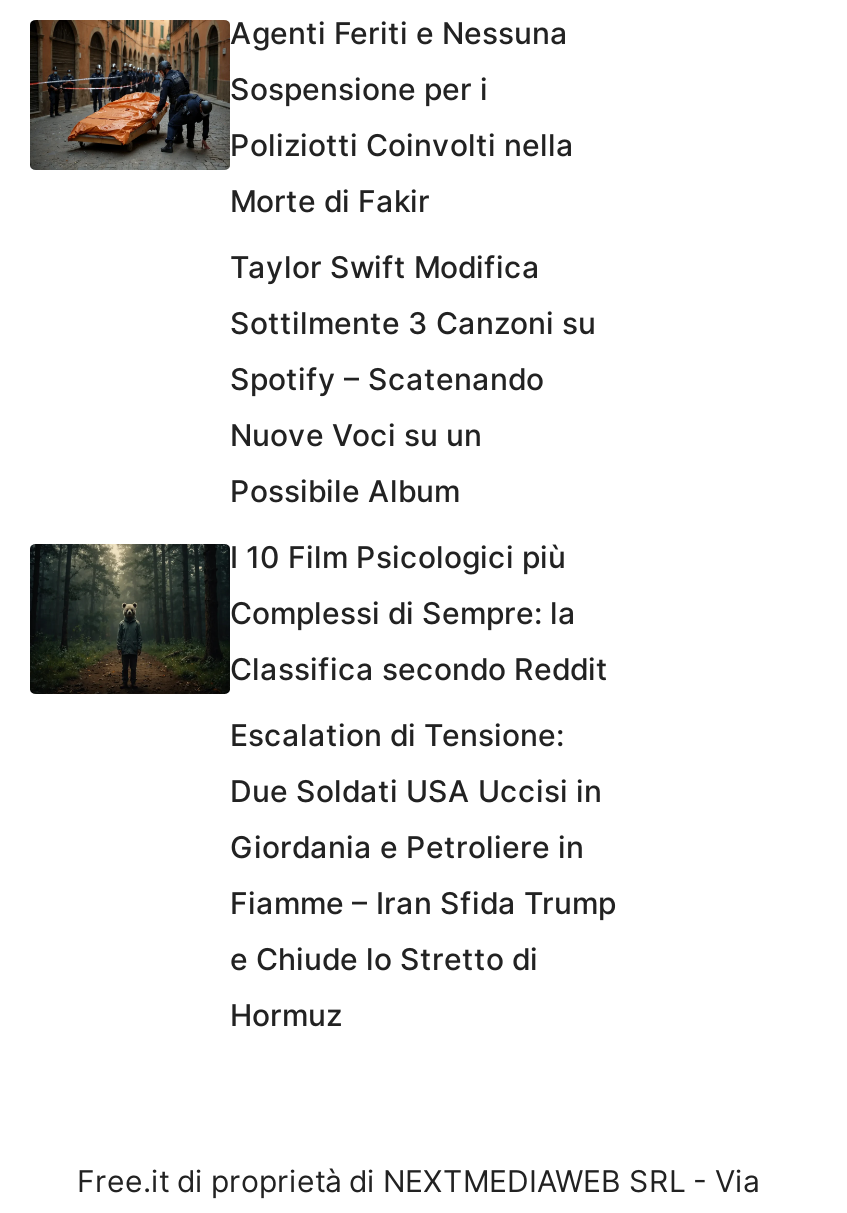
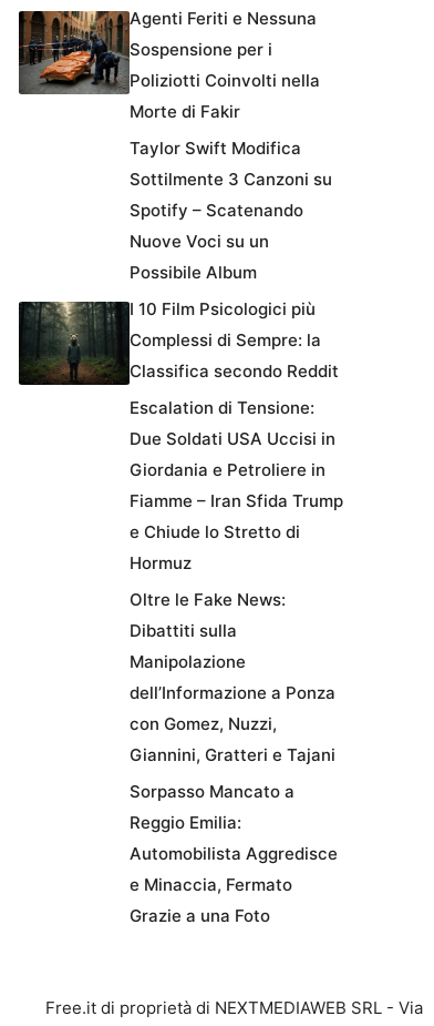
none -> [130,589,338,927] Oltre le Fake News: | Dibattiti sulla | Manipolazione | dell’Informazione a Ponza | con Gomez, Nuzzi, | Giannini, Gratteri e Tajani | Sorpasso Mancato a | Reggio Emilia: | Automobilista Aggredisce | e Minaccia, Fermato | Grazie a una Foto

